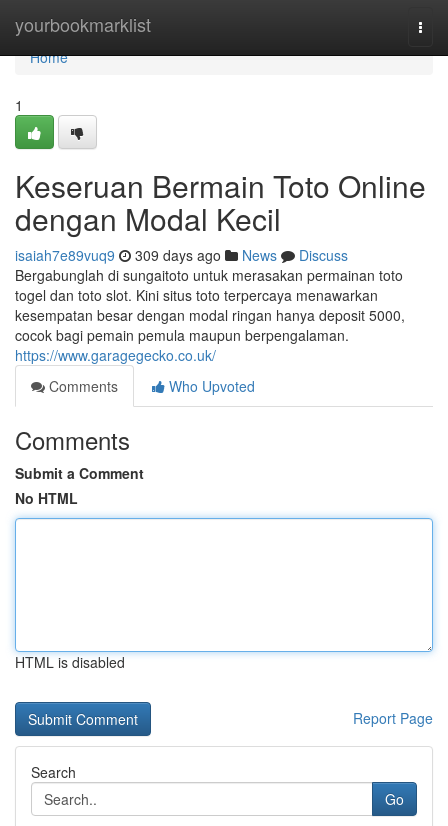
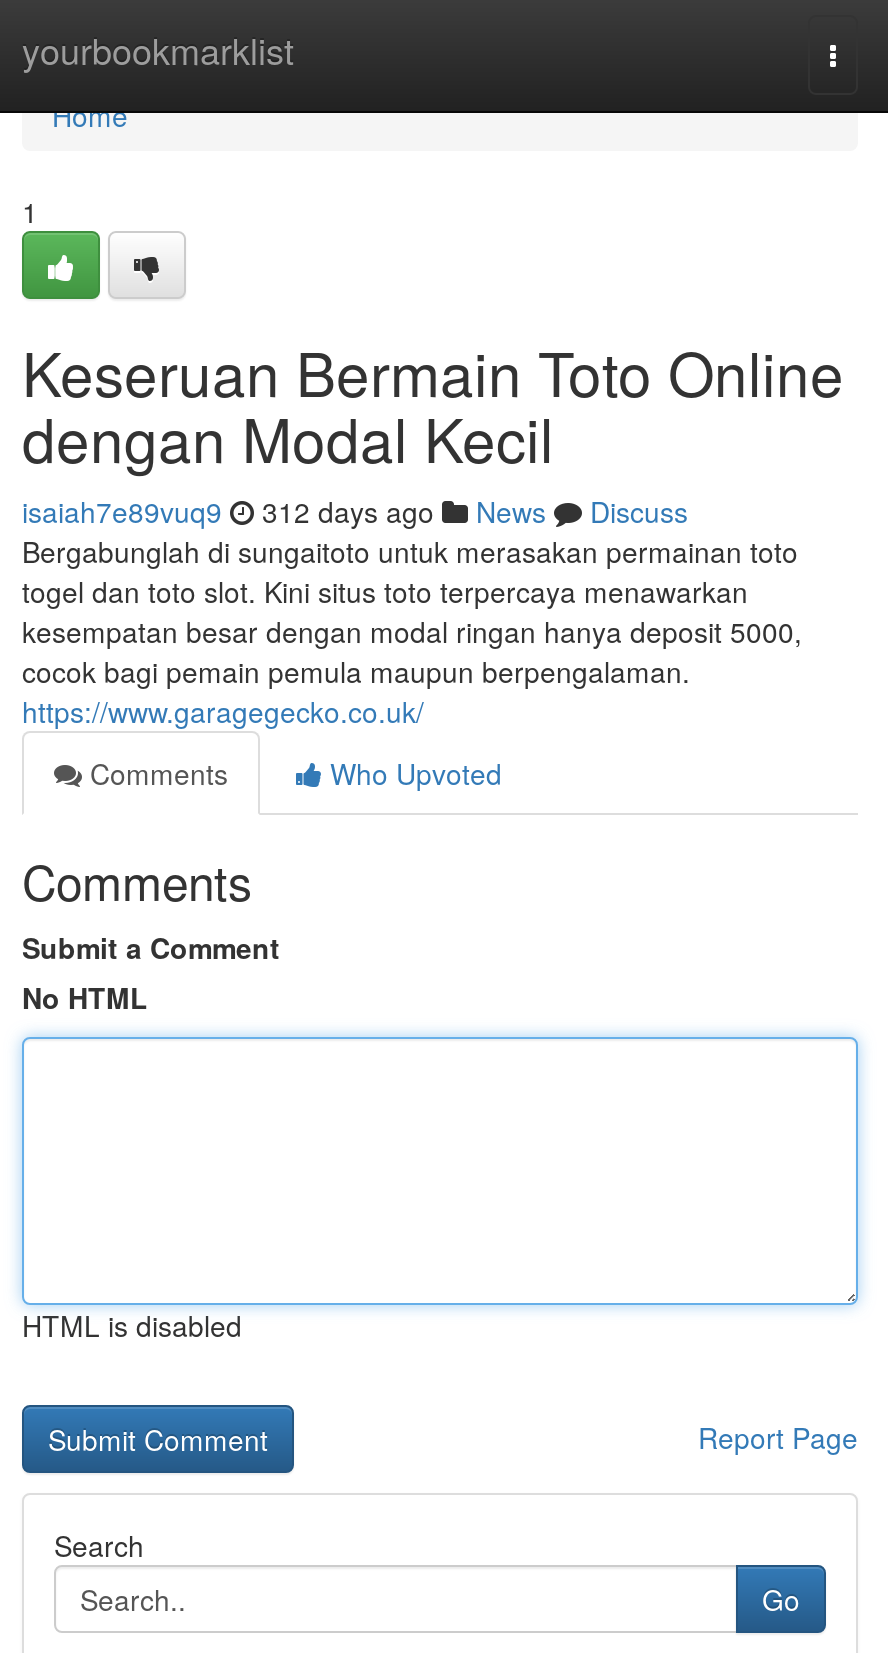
[15,245,348,265] isaiah7e89vuq9 309 days ago News Discuss -> [22,491,688,531] isaiah7e89vuq9 312 days ago News Discuss

